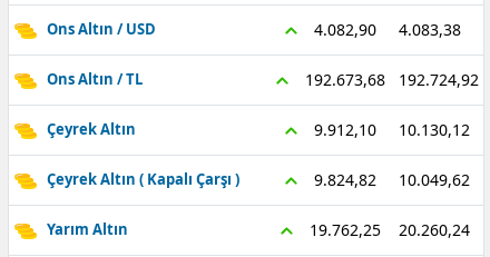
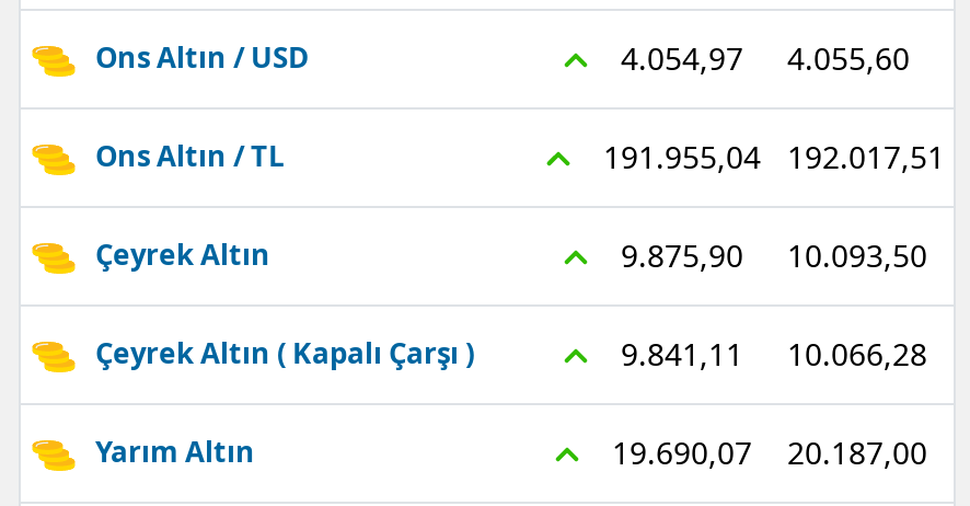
[314,19,376,40] 4.082,90 -> [621,37,743,79] 4.054,97
[399,19,461,40] 4.083,38 -> [787,37,910,79] 4.055,60
[305,69,385,90] 192.673,68 -> [603,136,761,178] 191.955,04
[399,69,479,90] 192.724,92 -> [787,136,945,177] 192.017,51
[314,119,376,140] 9.912,10 -> [621,235,743,276] 9.875,90
[399,119,470,140] 10.130,12 -> [787,234,927,276] 10.093,50
[314,169,376,190] 9.824,82 -> [621,333,743,375] 9.841,11
[399,169,470,190] 10.049,62 -> [787,333,927,375] 10.066,28
[310,219,381,240] 19.762,25 -> [612,432,752,473] 19.690,07
[399,219,470,240] 20.260,24 -> [787,432,927,473] 20.187,00

